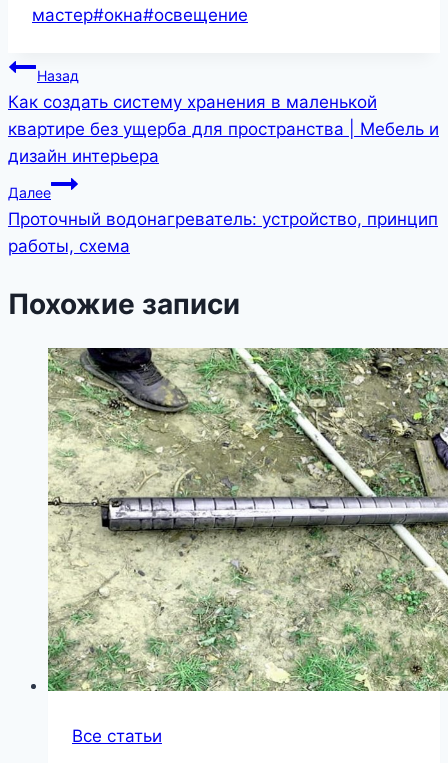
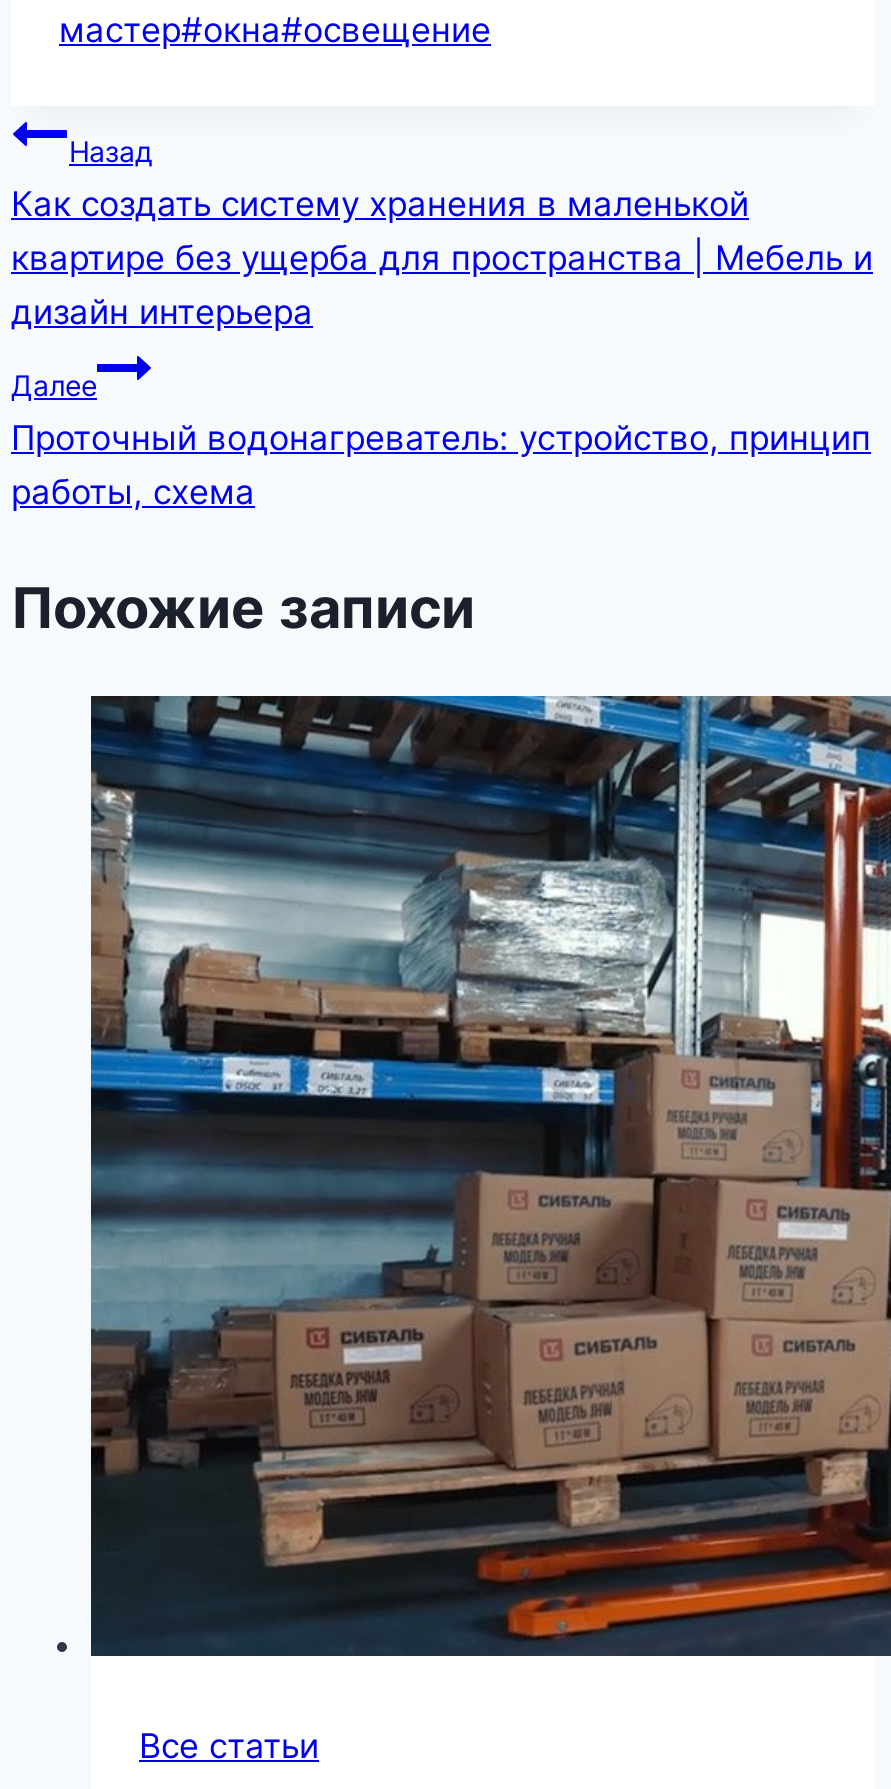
[47,347,445,692] [image] -> [89,694,885,1658] [image]

